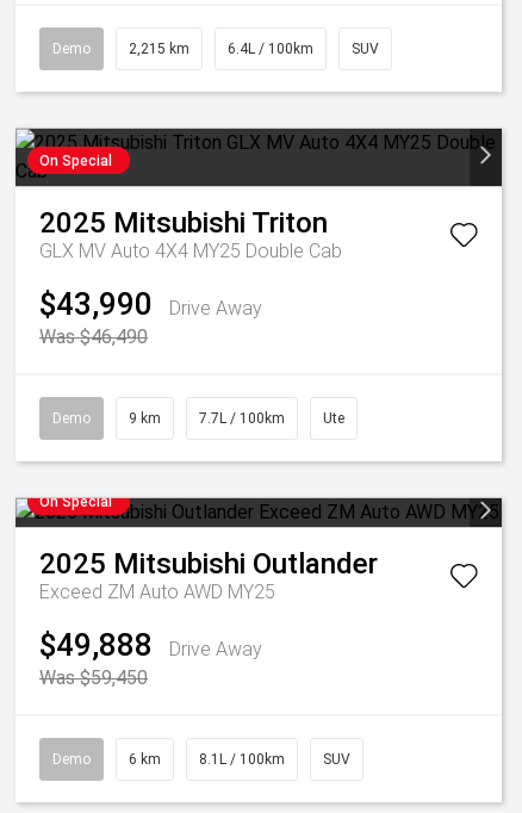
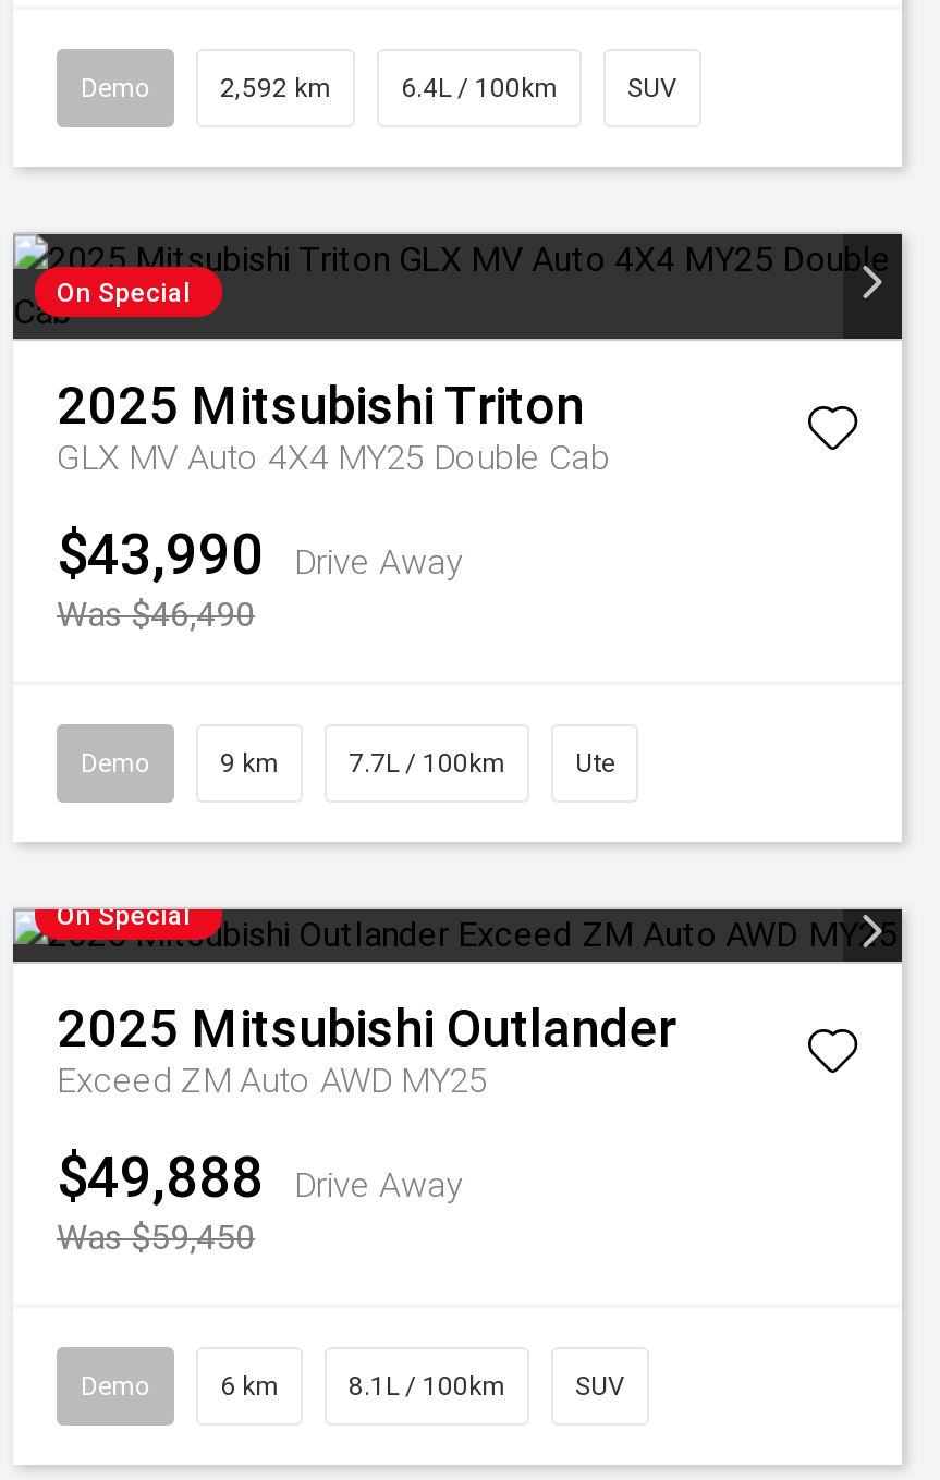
[129,41,189,57] 2,215 km -> [220,73,331,103] 2,592 km

